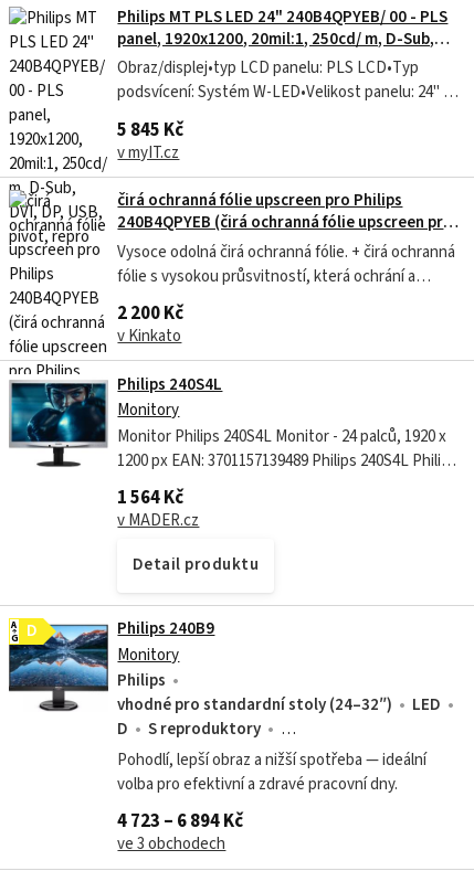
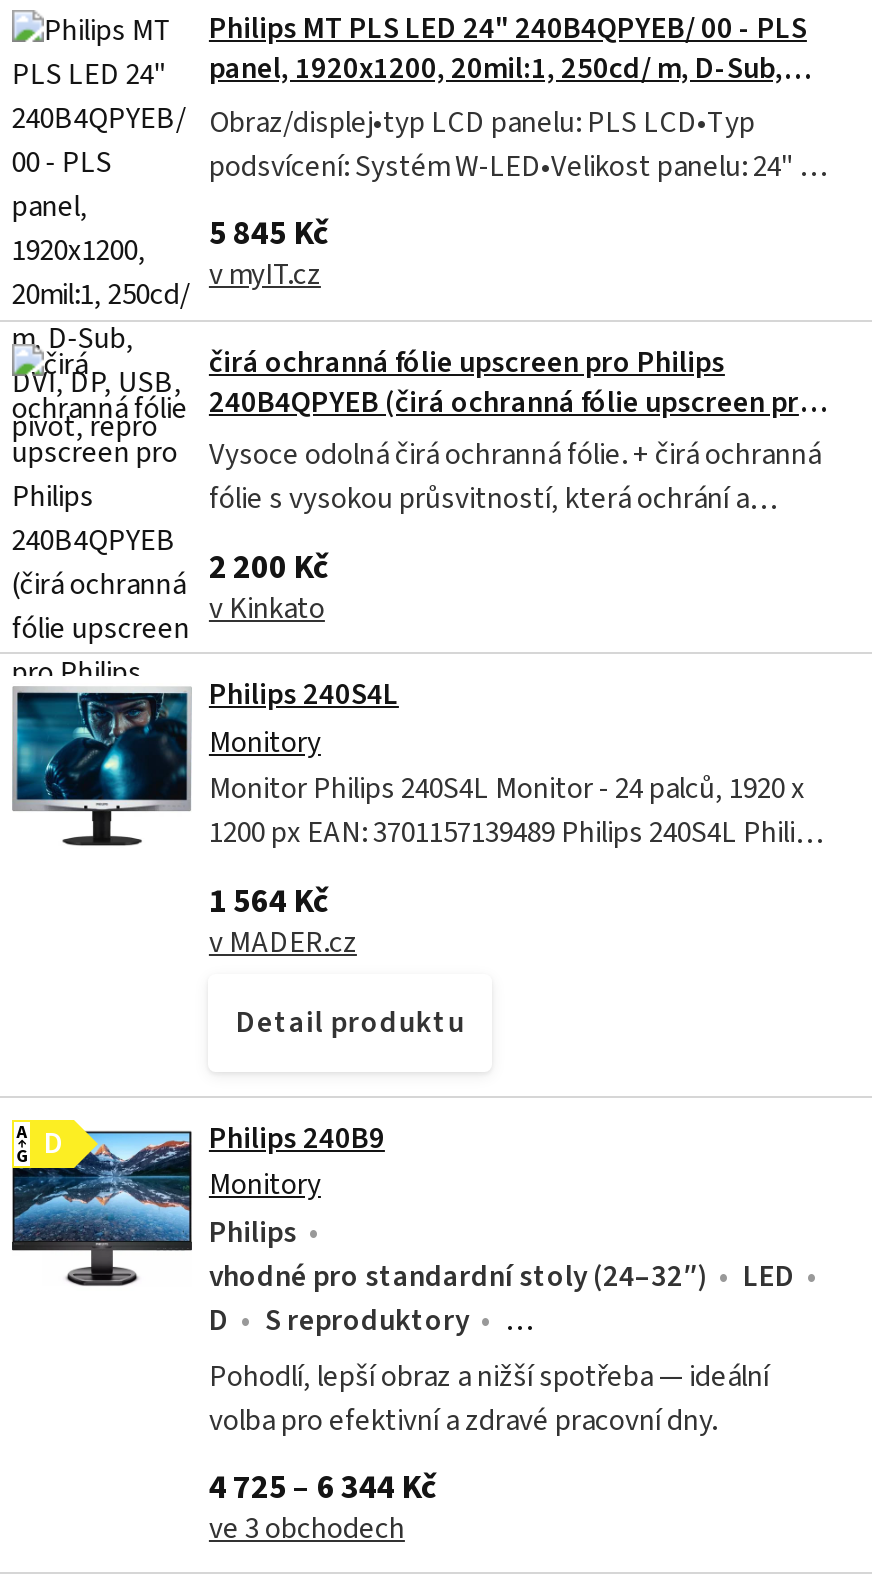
[118,808,244,835] 4 723 – 6 894 Kč -> [209,1464,437,1512] 4 725 – 6 344 Kč

